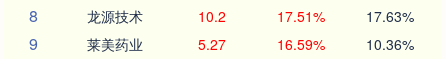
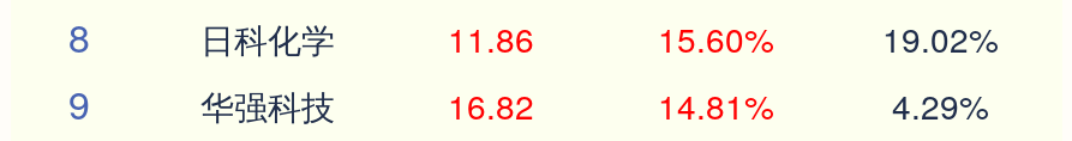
[87,6,413,26] 龙源技术 | 10.2 | 17.51% | 17.63% -> [200,14,998,62] 日科化学 | 11.86 | 15.60% | 19.02%
[87,34,413,54] 莱美药业 | 5.27 | 16.59% | 10.36% -> [200,81,988,129] 华强科技 | 16.82 | 14.81% | 4.29%

